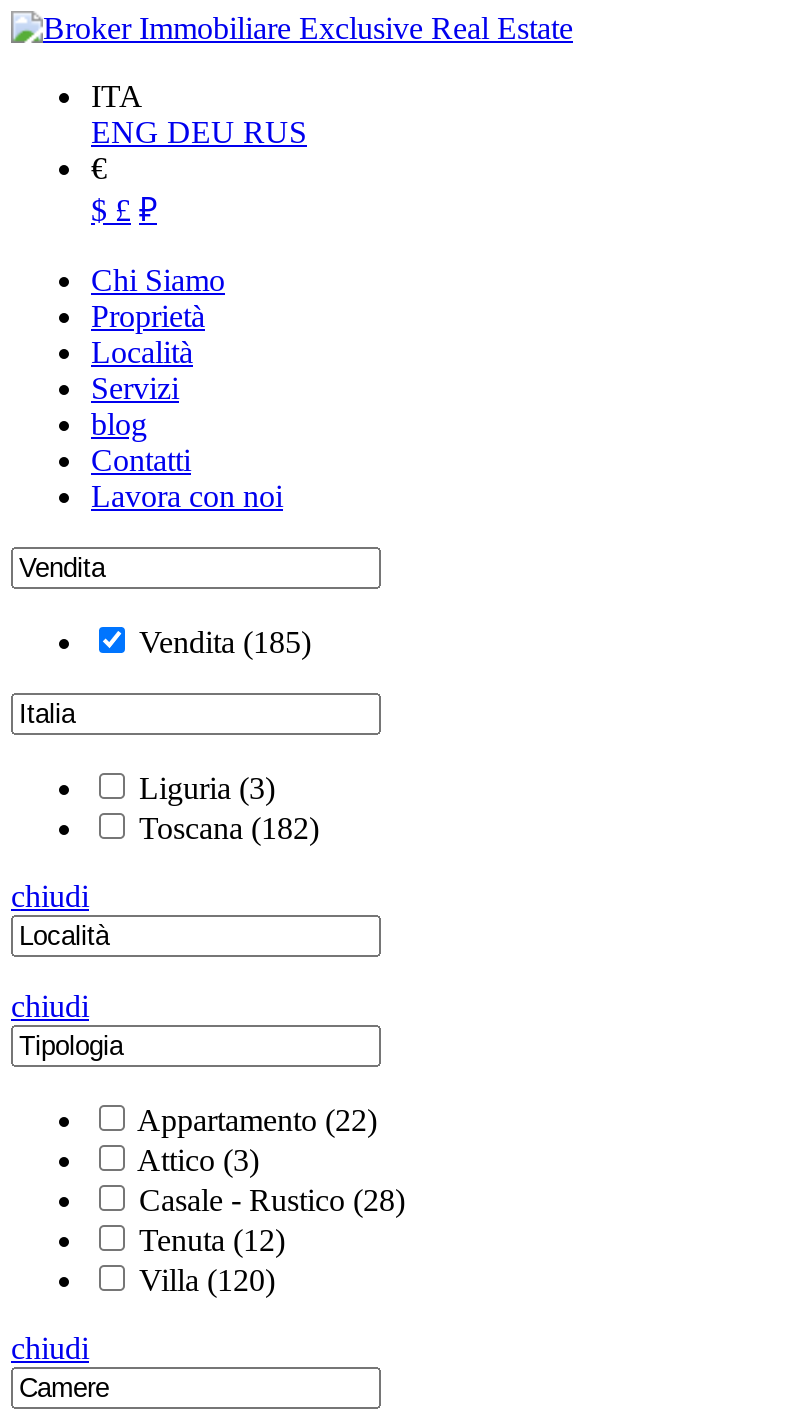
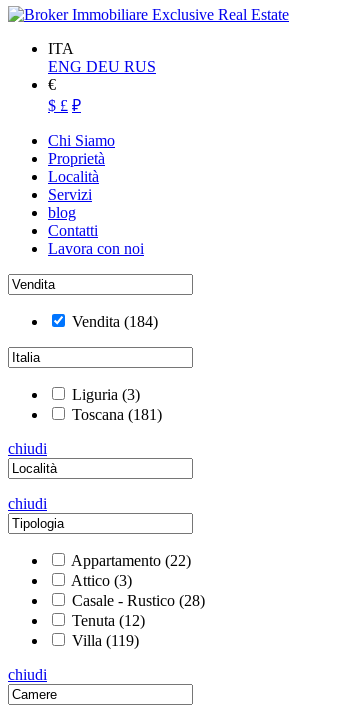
[139,625,311,659] Vendita (185) -> [72,313,158,330] Vendita (184)
[139,811,319,845] Toscana (182) -> [72,406,162,423] Toscana (181)
[139,1263,275,1297] Villa (120) -> [72,632,139,649] Villa (119)

